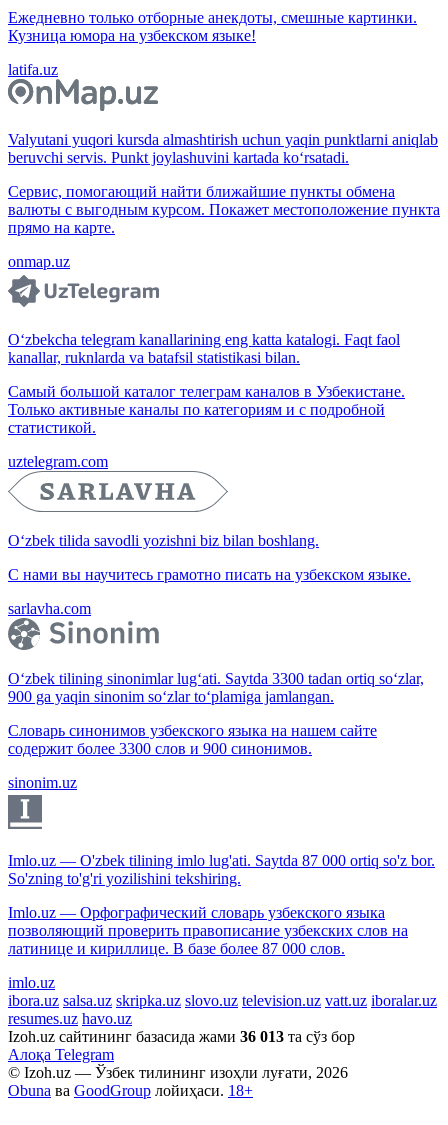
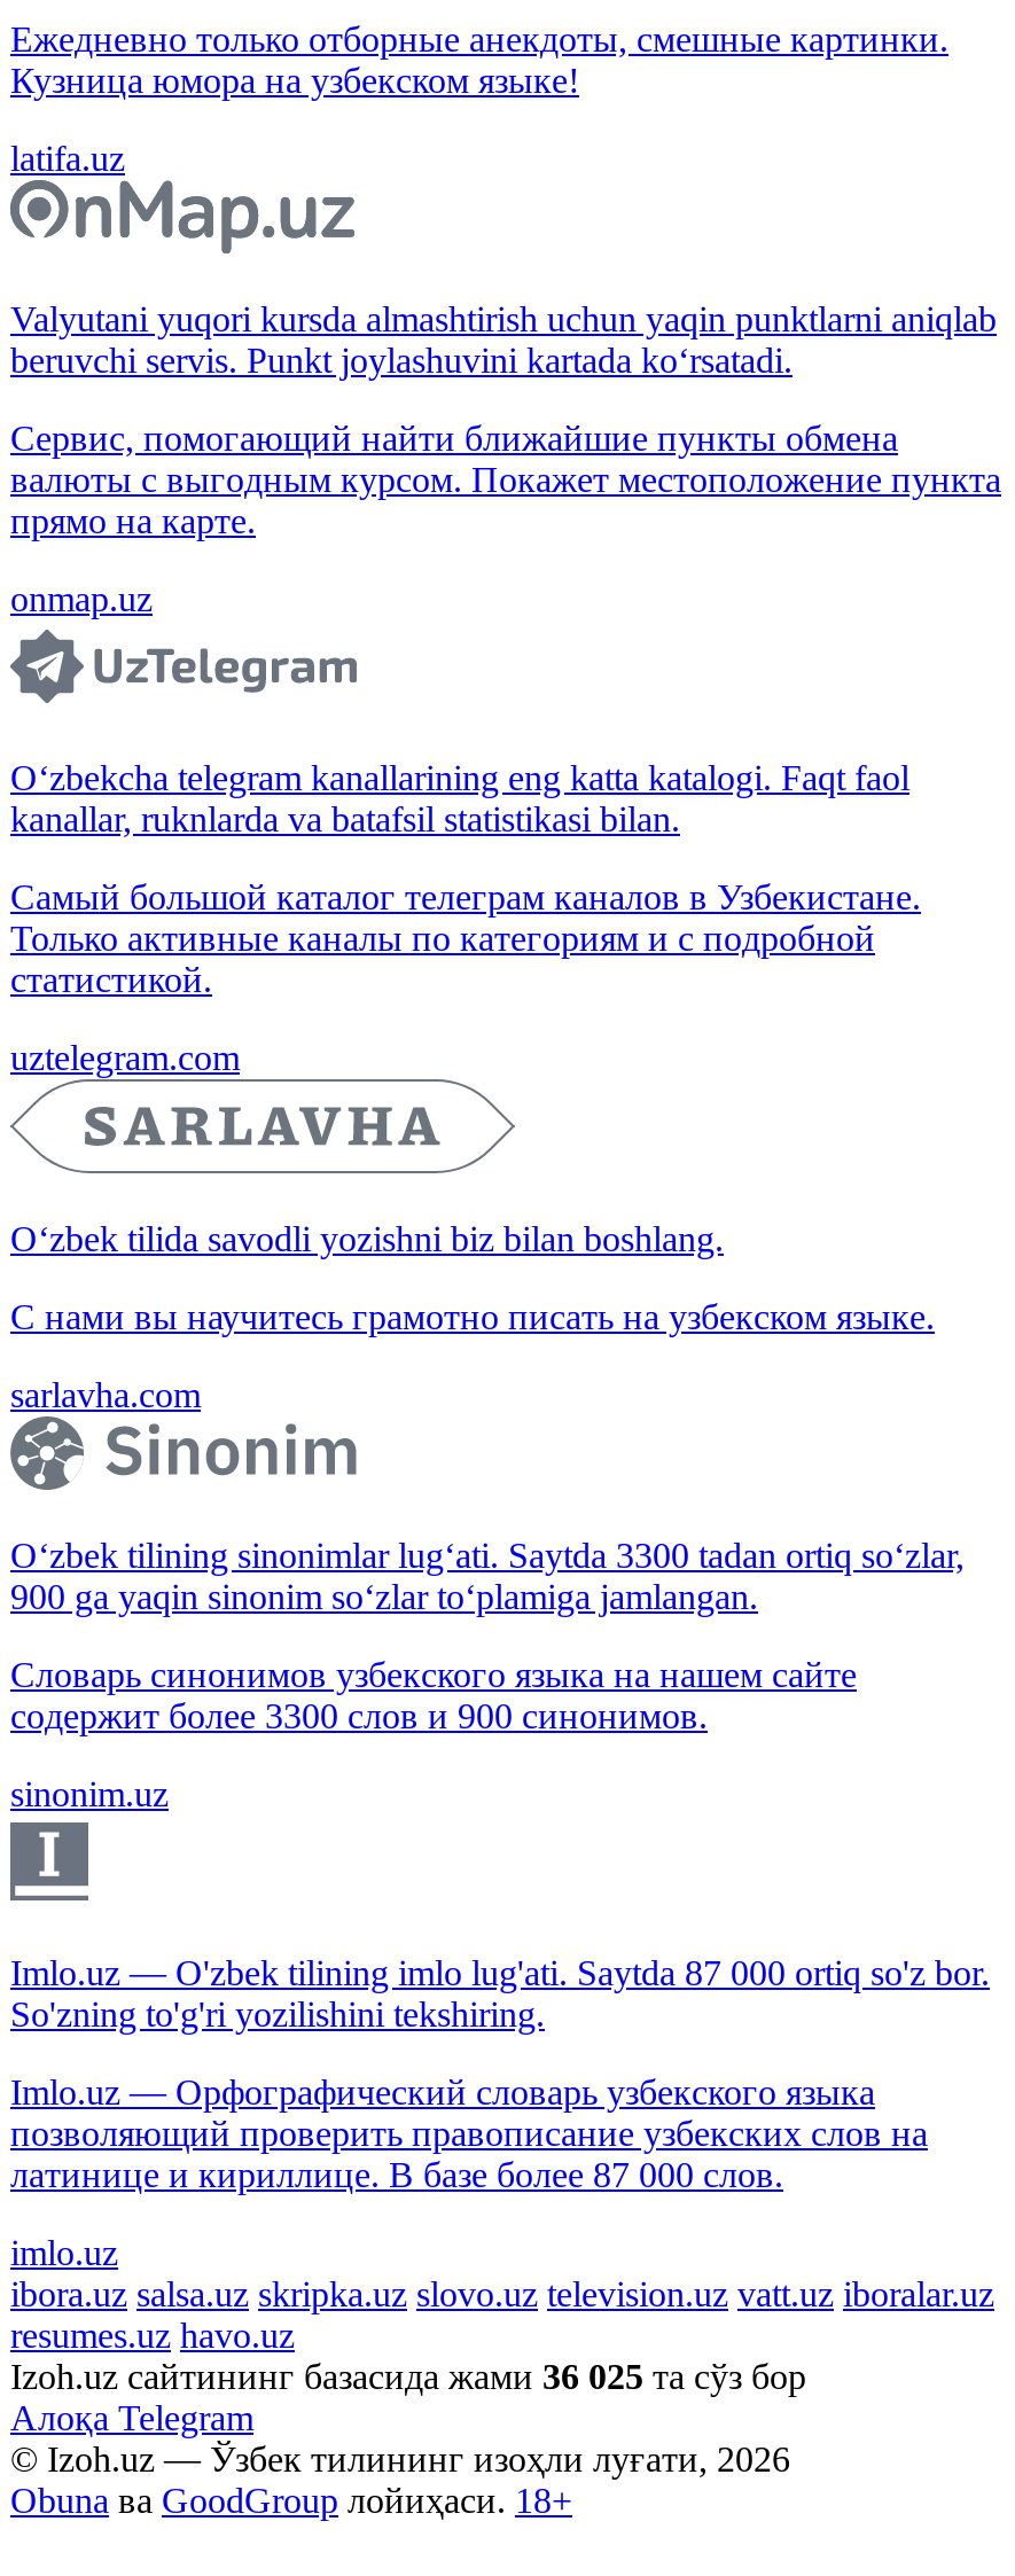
[8,1028,355,1045] Izoh.uz сайтининг базасида жами 36 013 та сўз бор -> [10,2357,806,2396] Izoh.uz сайтининг базасида жами 36 025 та сўз бор

